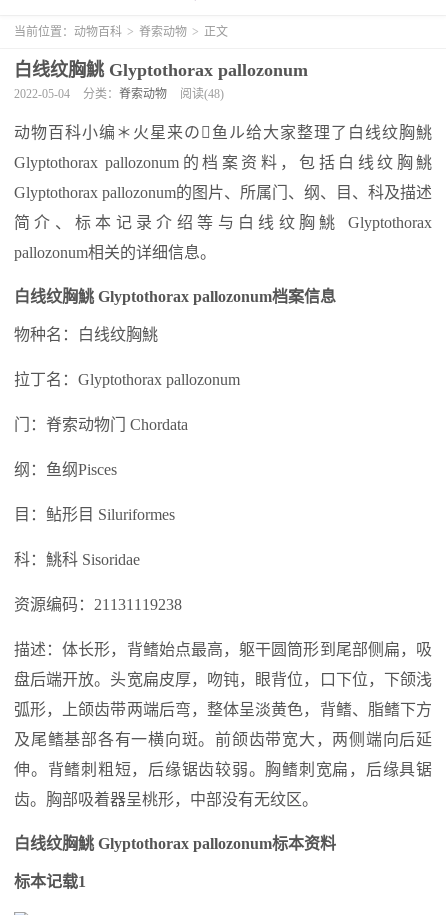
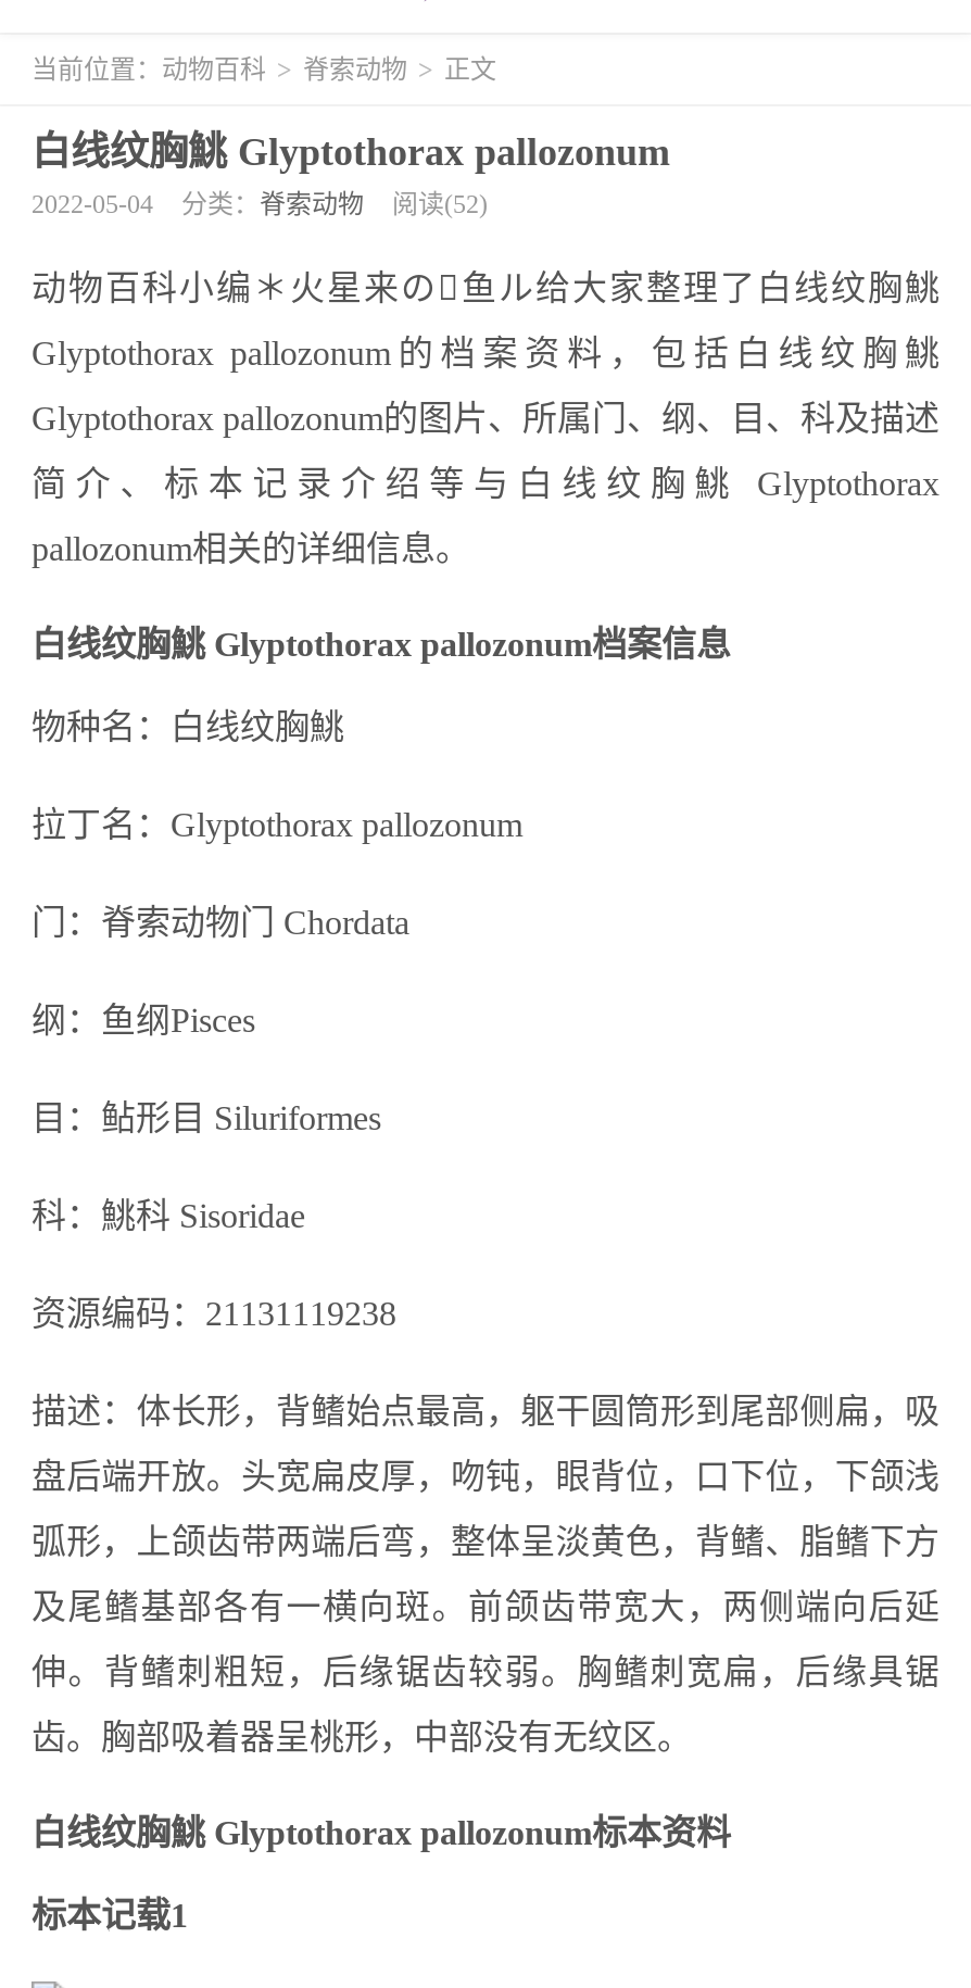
[14,87,224,101] 2022-05-04 分类：脊索动物 阅读(48) -> [31,189,488,219] 2022-05-04 分类：脊索动物 阅读(52)

